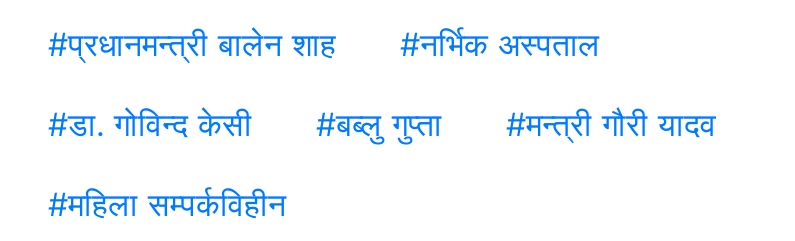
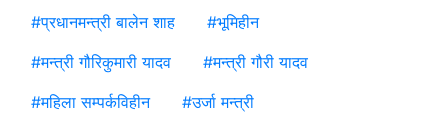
[400,24,600,64] #नर्भिक अस्पताल -> [207,12,259,32] #भूमिहीन
[48,104,442,144] #डा. गोविन्द केसी | #बब्लु गुप्ता -> [31,52,171,72] #मन्त्री गौरिकुमारी यादव
none -> [182,92,254,112] #उर्जा मन्त्री

